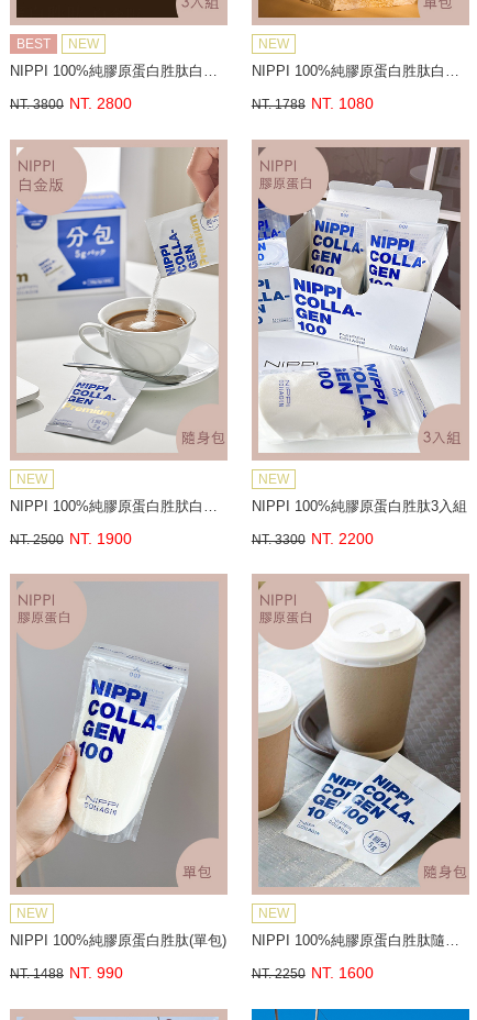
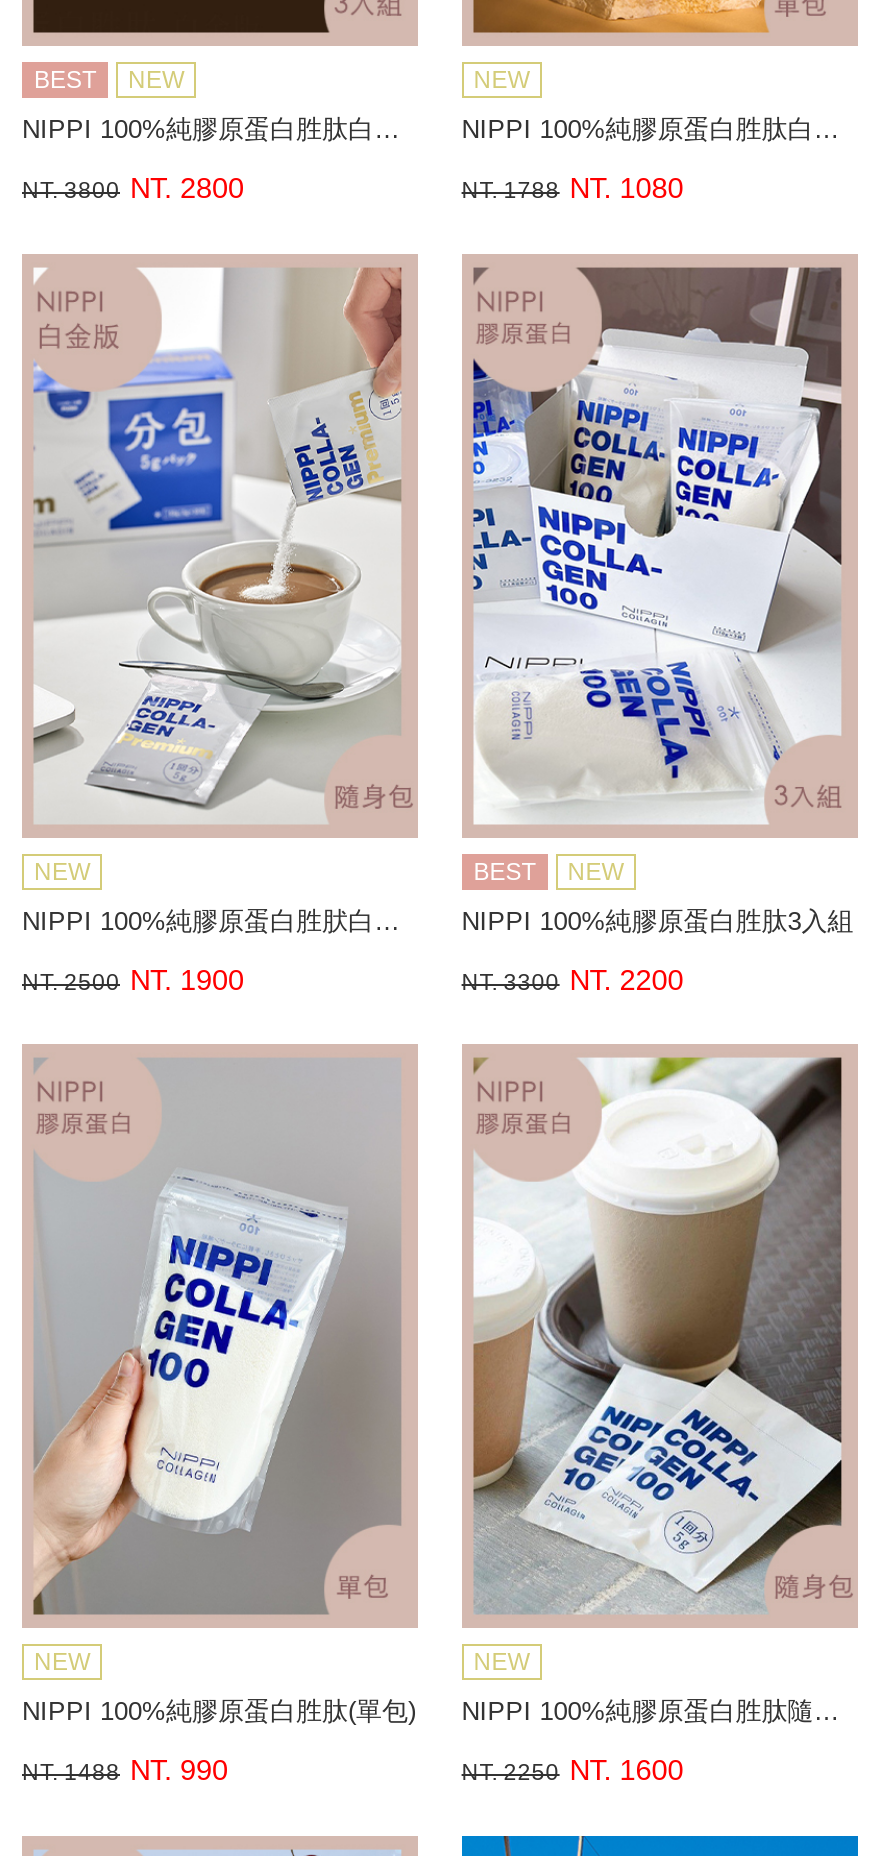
none -> [474,858,536,886] BEST

